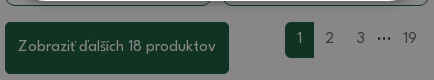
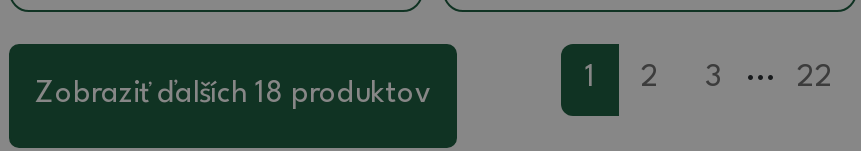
[403,32,417,47] 19 -> [797,65,833,95] 22

